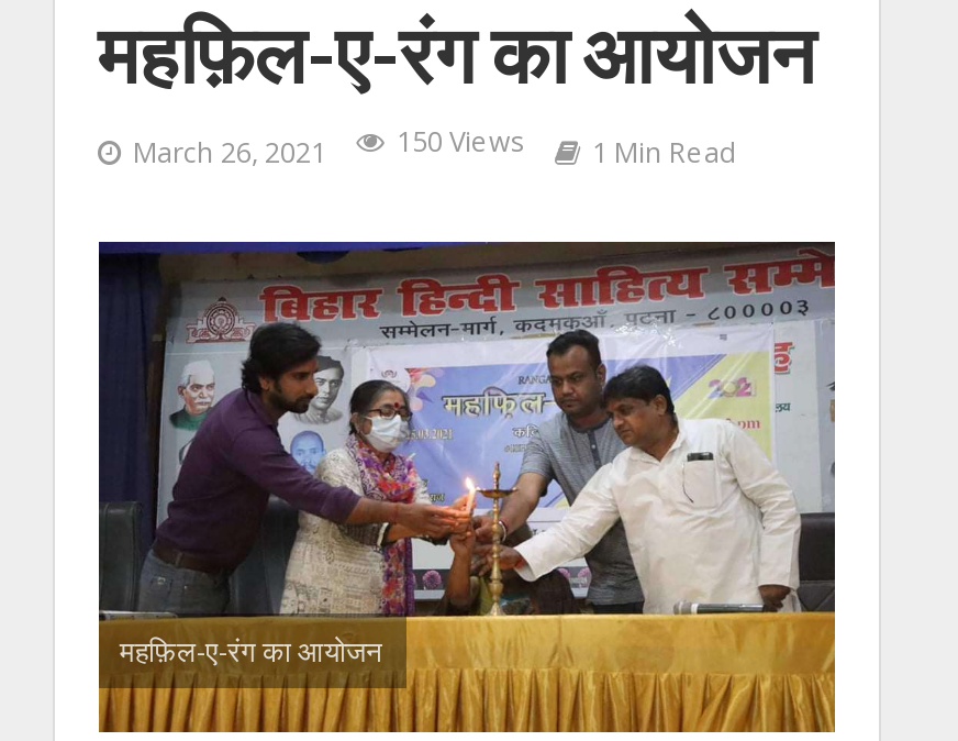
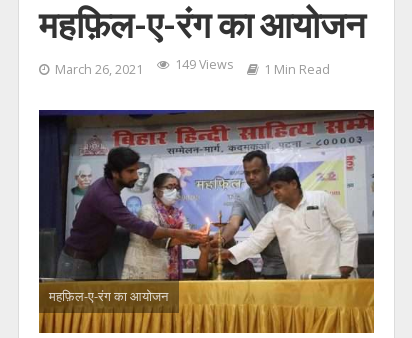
[133,123,737,172] March 26, 2021 150 Views 1 Min Read -> [54,56,329,78] March 26, 2021 149 Views 1 Min Read

